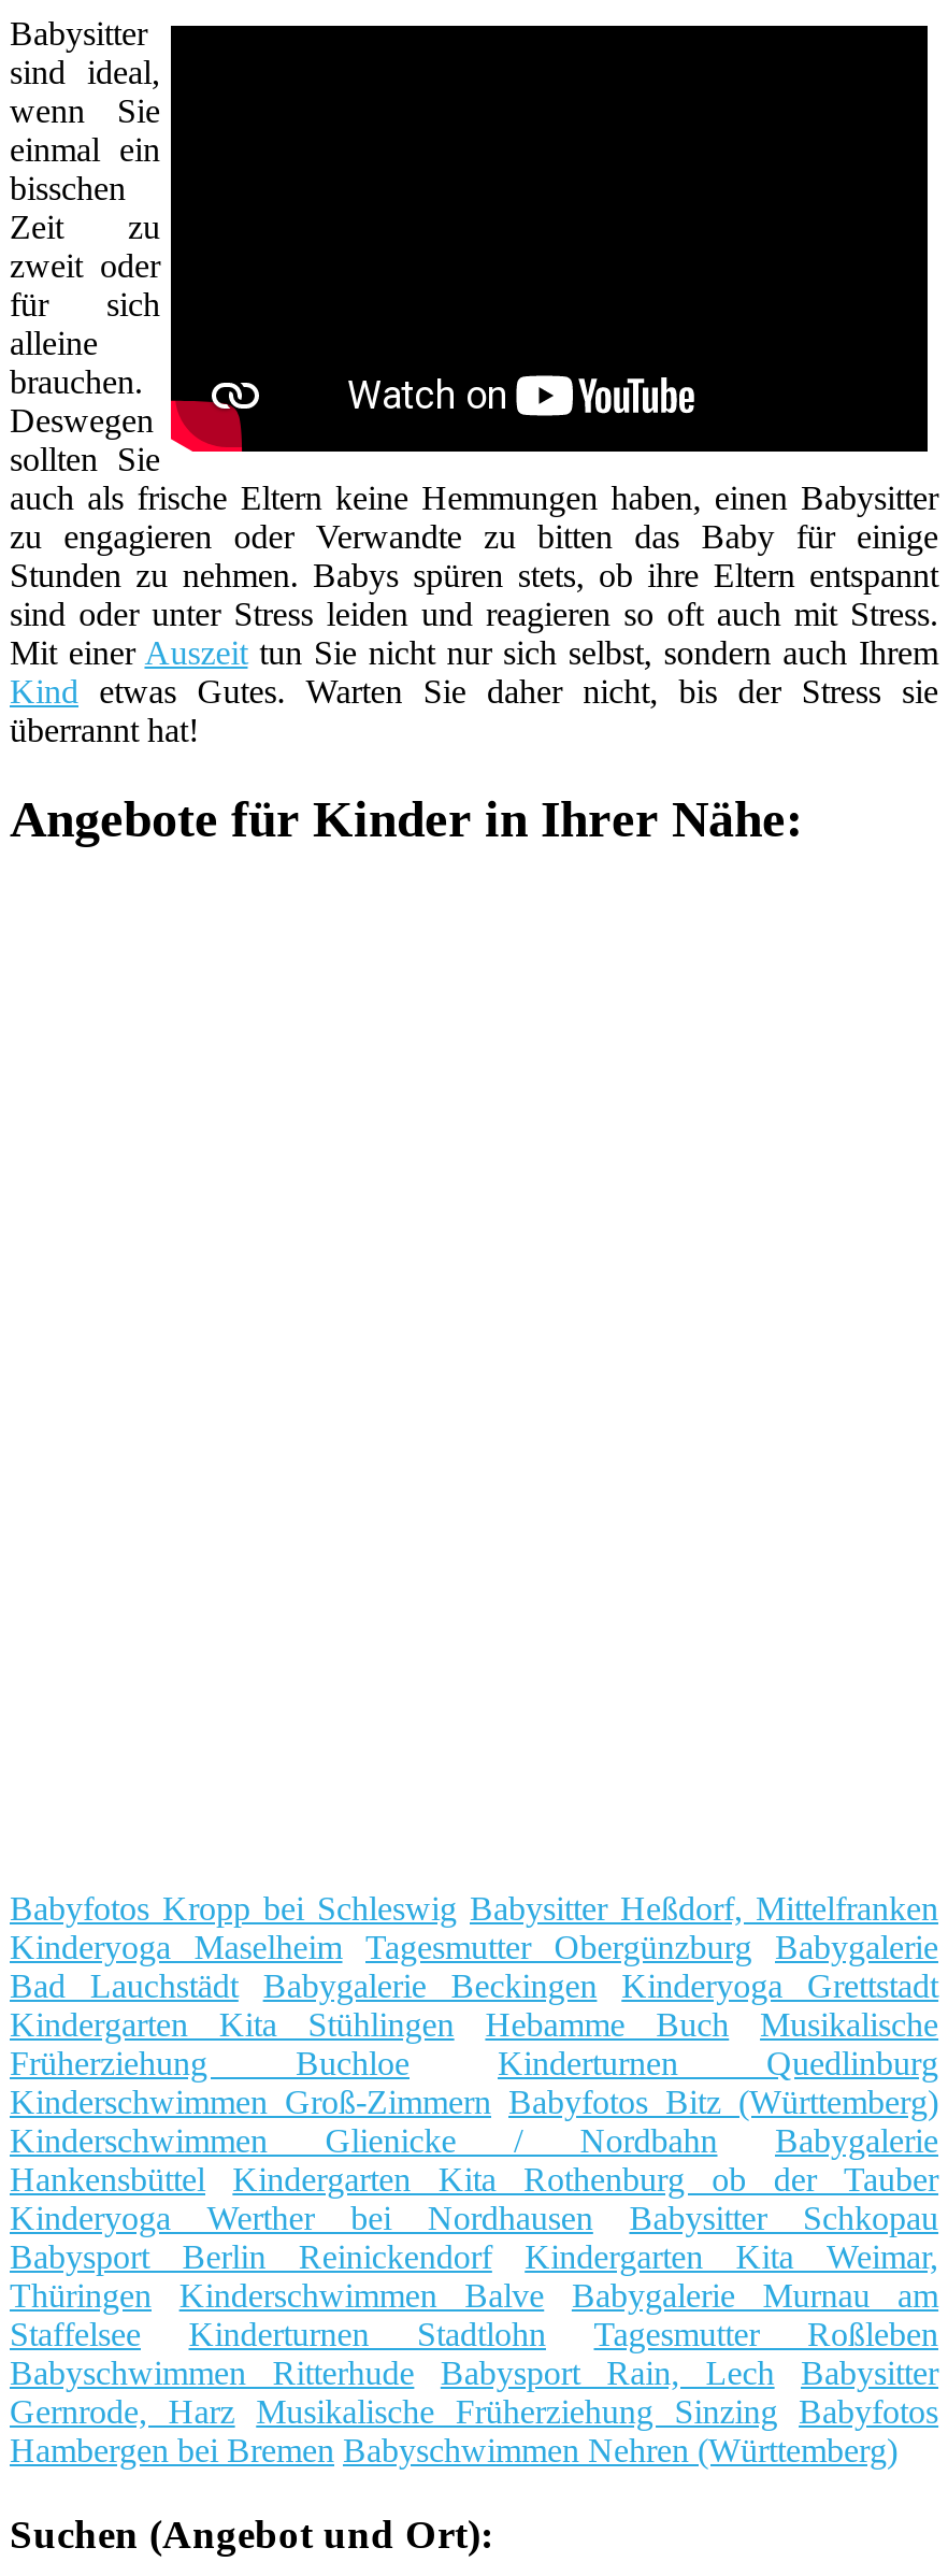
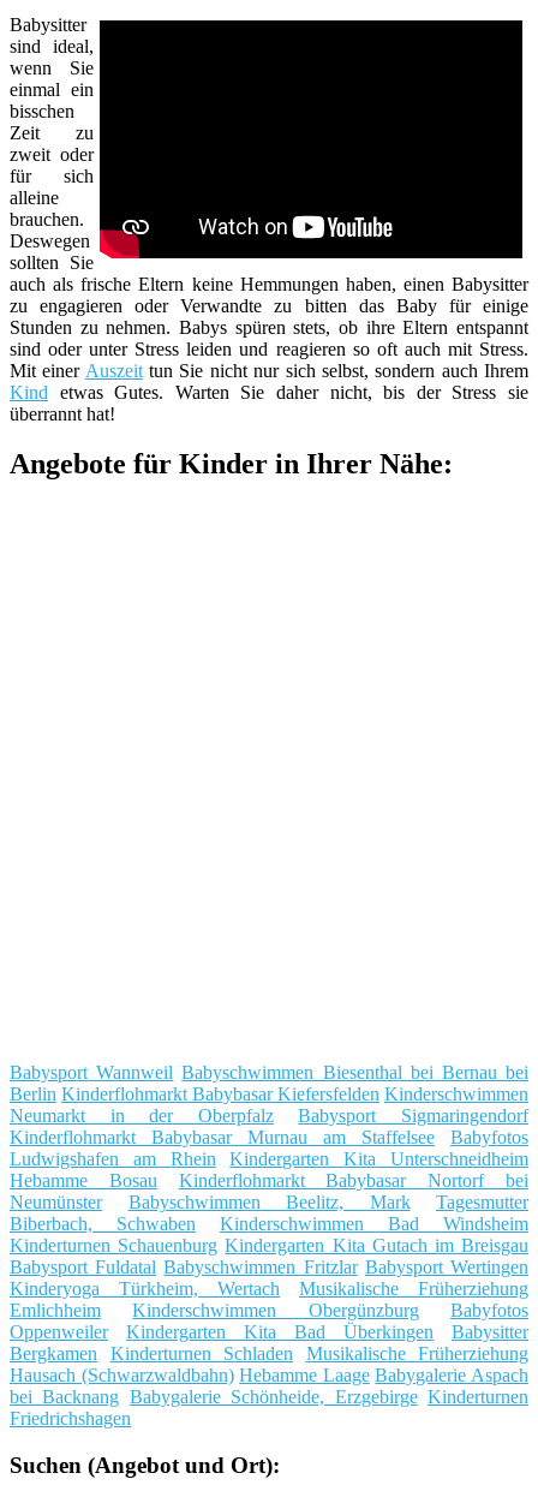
[10,1891,938,2392] Babyfotos Kropp bei Schleswig Babysitter Heßdorf, Mittelfranken | Kinderyoga Maselheim | Tagesmutter Obergünzburg | Babygalerie | Bad Lauchstädt | Babygalerie Beckingen | Kinderyoga Grettstadt | Kindergarten Kita Stühlingen | Hebamme Buch | Musikalische | Früherziehung Buchloe | Kinderturnen Quedlinburg | Kinderschwimmen Groß-Zimmern Babyfotos Bitz (Württemberg) | Kinderschwimmen Glienicke / Nordbahn | Babygalerie | Hankensbüttel | Kindergarten Kita Rothenburg ob der Tauber | Kinderyoga Werther bei Nordhausen | Babysitter Schkopau | Babysport Berlin Reinickendorf | Kindergarten Kita Weimar, | Thüringen | Kinderschwimmen Balve | Babygalerie Murnau am | Staffelsee | Kinderturnen Stadtlohn | Tagesmutter Roßleben | Babyschwimmen Ritterhude | Babysport Rain, Lech -> [10,1062,528,1342] Babysport Wannweil Babyschwimmen Biesenthal bei Bernau bei | Berlin Kinderflohmarkt Babybasar Kiefersfelden Kinderschwimmen | Neumarkt in der Oberpfalz | Babysport Sigmaringendorf | Kinderflohmarkt Babybasar Murnau am Staffelsee | Babyfotos | Ludwigshafen am Rhein | Kindergarten Kita Unterschneidheim | Hebamme Bosau | Kinderflohmarkt Babybasar Nortorf bei | Neumünster | Babyschwimmen Beelitz, Mark | Tagesmutter | Biberbach, Schwaben | Kinderschwimmen Bad Windsheim | Kinderturnen Schauenburg Kindergarten Kita Gutach im Breisgau | Babysport Fuldatal Babyschwimmen Fritzlar Babysport Wertingen | Kinderyoga Türkheim, Wertach | Musikalische Früherziehung | Emlichheim | Kinderschwimmen Obergünzburg | Babyfotos | Oppenweiler | Kindergarten Kita Bad Überkingen
[10,2394,938,2469] Gernrode, Harz Musikalische Früherziehung Sinzing Babyfotos | Hambergen bei Bremen Babyschwimmen Nehren (Württemberg) -> [10,1344,528,1429] Bergkamen | Kinderturnen Schladen | Musikalische Früherziehung | Hausach (Schwarzwaldbahn) Hebamme Laage Babygalerie Aspach | bei Backnang Babygalerie Schönheide, Erzgebirge Kinderturnen | Friedrichshagen

